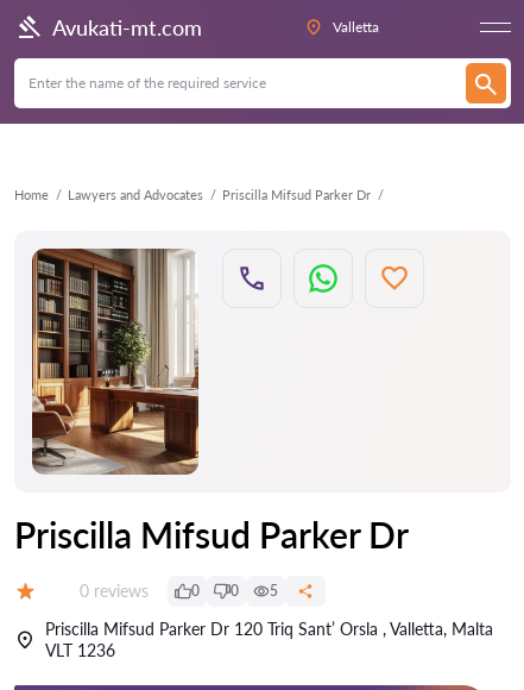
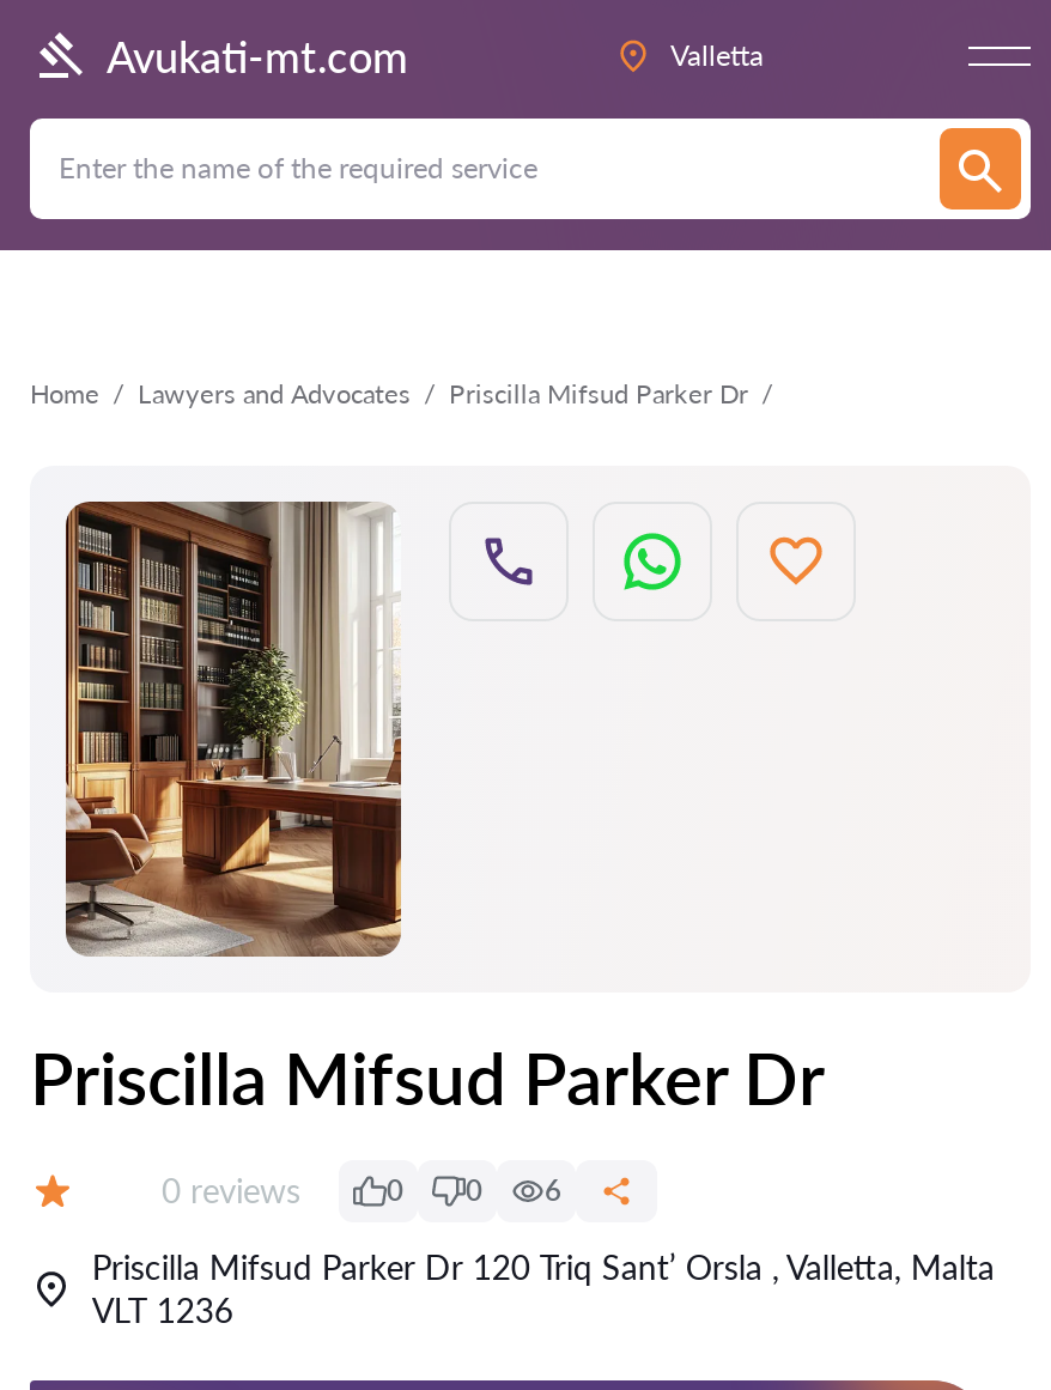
[270,582,278,600] 5 -> [545,1172,561,1208] 6

